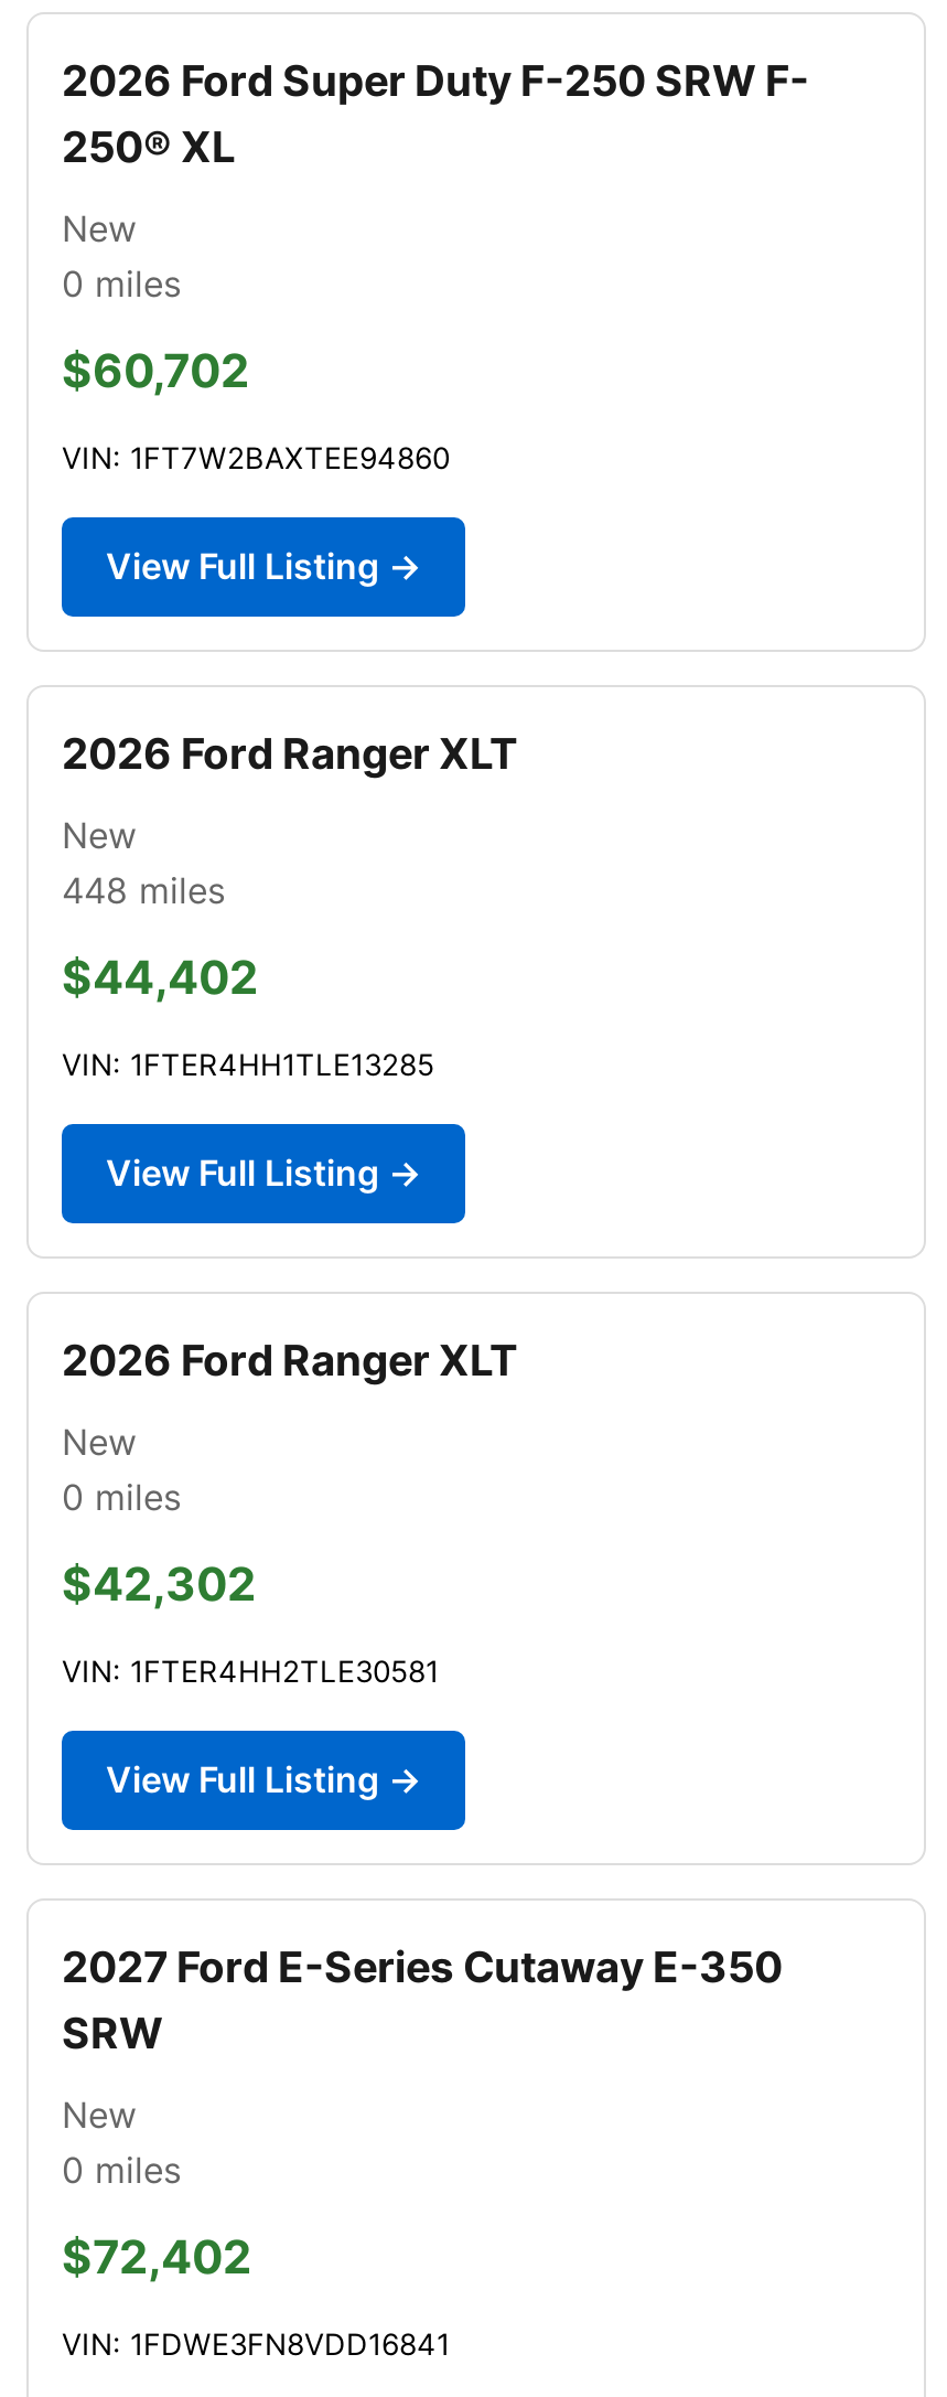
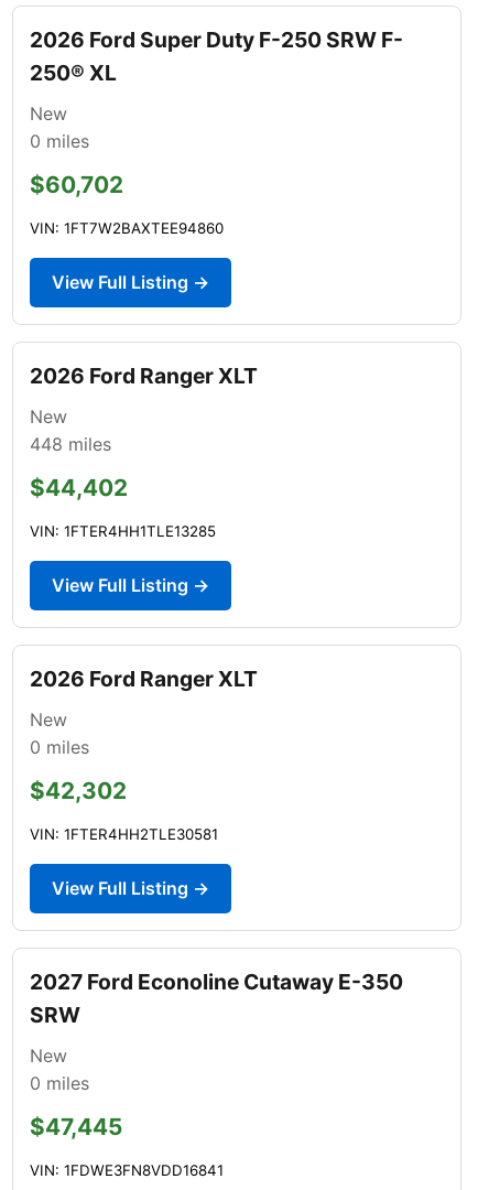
[62,1940,783,1993] 2027 Ford E-Series Cutaway E-350 -> [30,968,403,995] 2027 Ford Econoline Cutaway E-350
[62,2229,251,2284] $72,402 -> [30,1113,122,1140] $47,445

